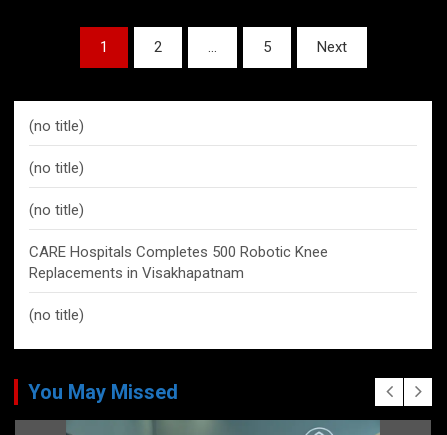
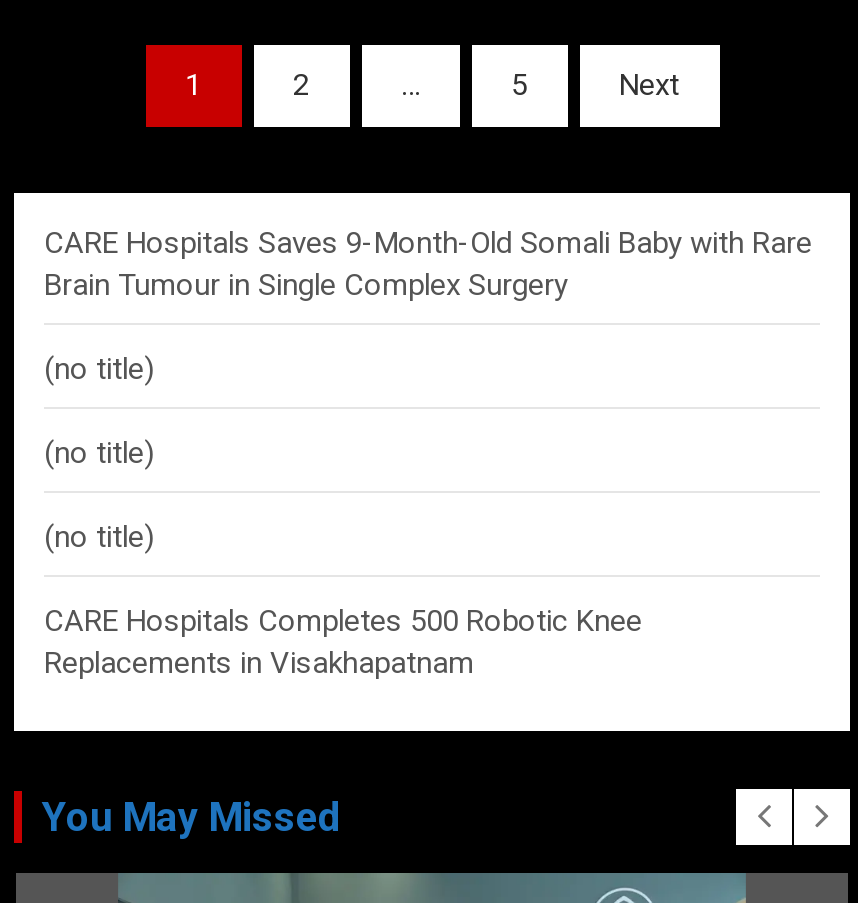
none -> [44,225,812,303] CARE Hospitals Saves 9-Month-Old Somali Baby with Rare | Brain Tumour in Single Complex Surgery
moved [29,117,328,282] -> [44,351,642,681]: (no title) | (no title) | (no title) | CARE Hospitals Completes 500 Robotic Knee | Replacements in Visakhapatnam
[29,306,84,324] (no title) -> none

